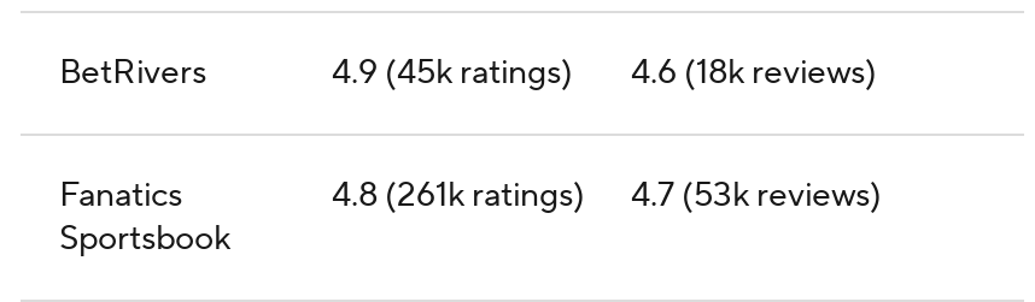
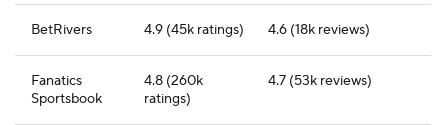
[332,174,585,218] 4.8 (261k ratings) -> [144,72,203,108] 4.8 (260k | ratings)

